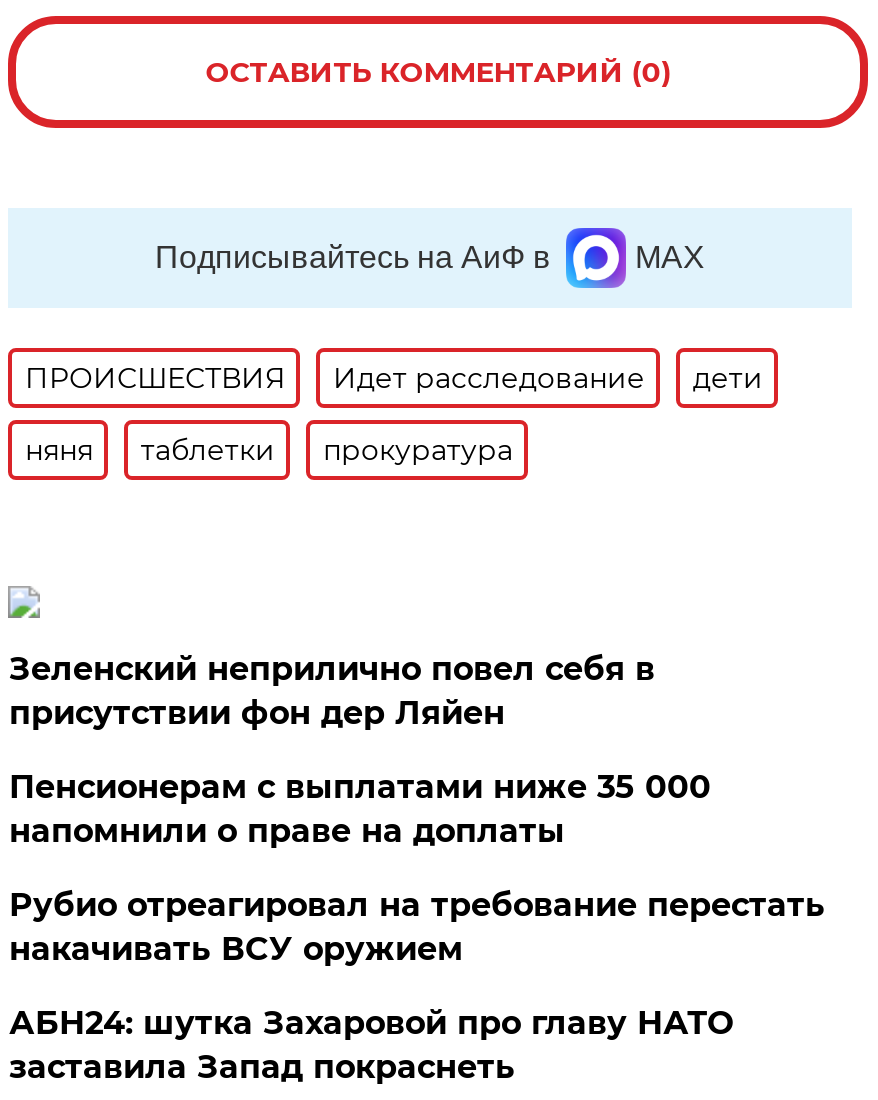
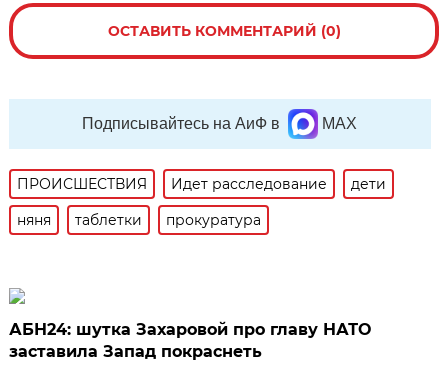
[9,650,825,968] Зеленский неприлично повел cебя в | присутствии фон дер Ляйен | Пенсионерам с выплатами ниже 35 000 | напомнили о праве на доплаты | Рубио отреагировал на требование перестать | накачивать ВСУ оружием -> none

